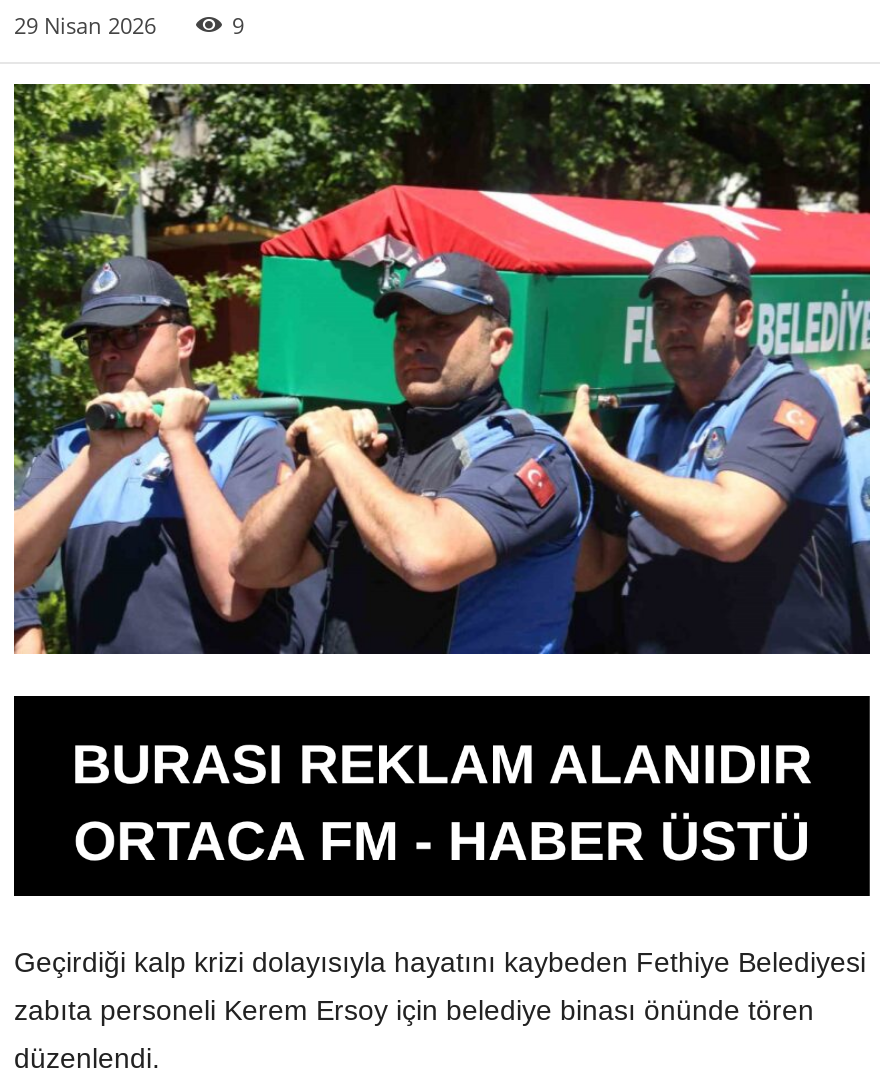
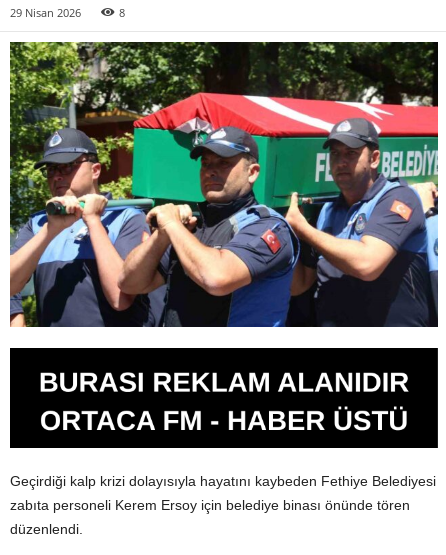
[232,9,244,39] 9 -> [119,4,125,19] 8

